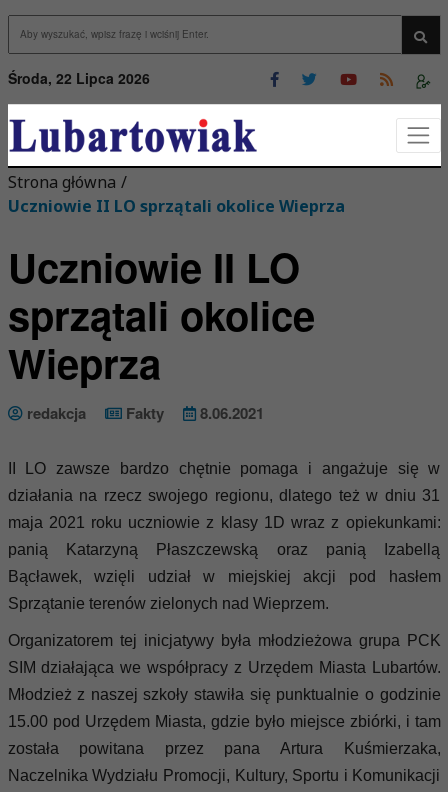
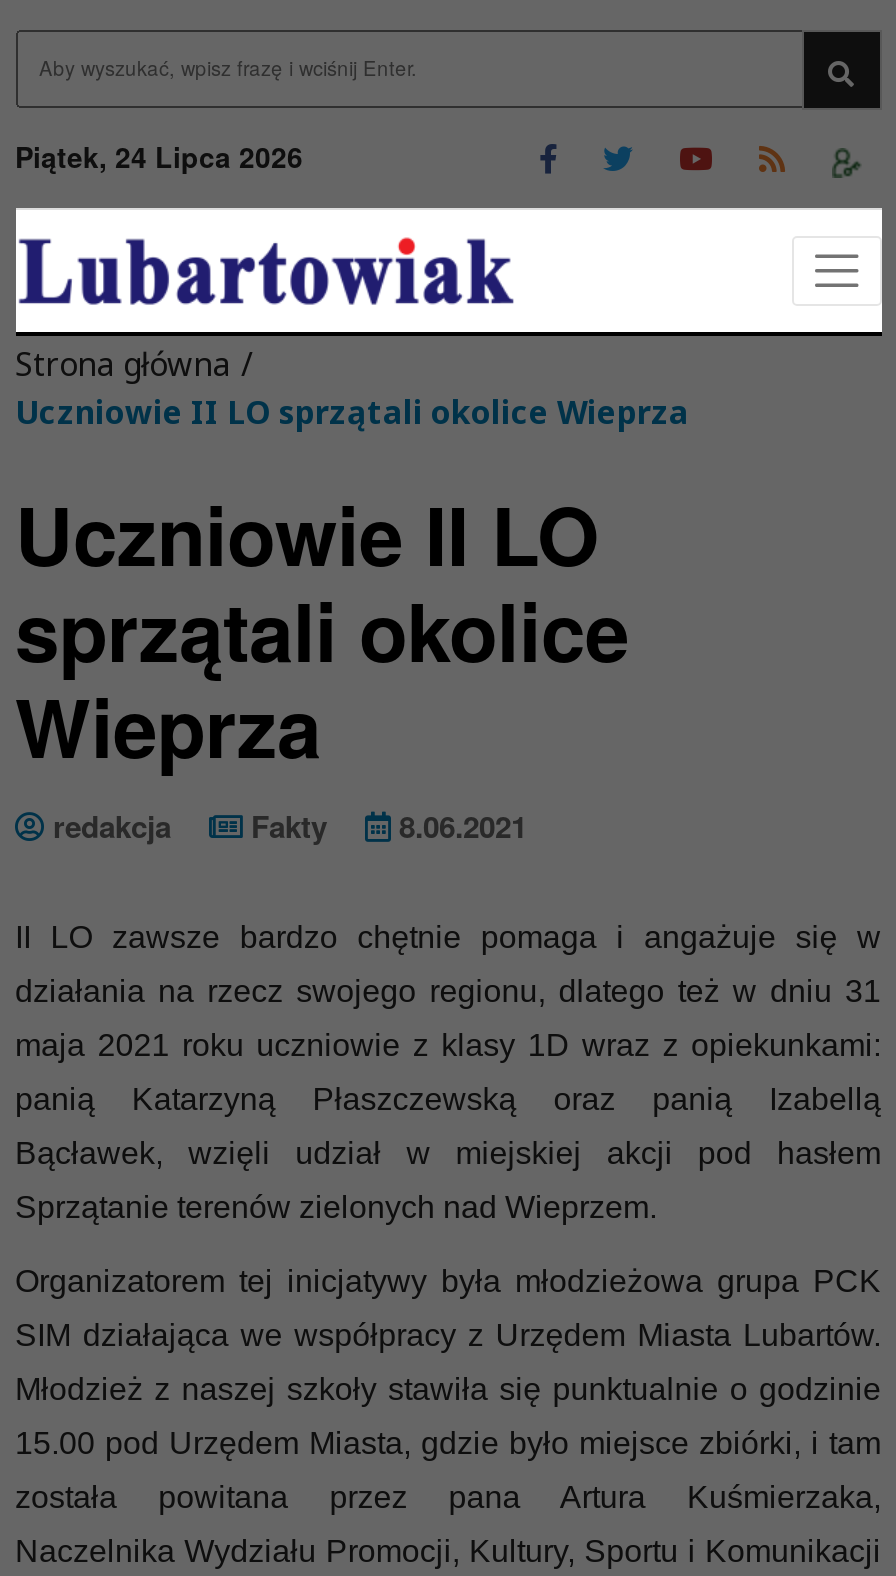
[7,68,149,88] Środa, 22 Lipca 2026 -> [15,136,303,176] Piątek, 24 Lipca 2026

